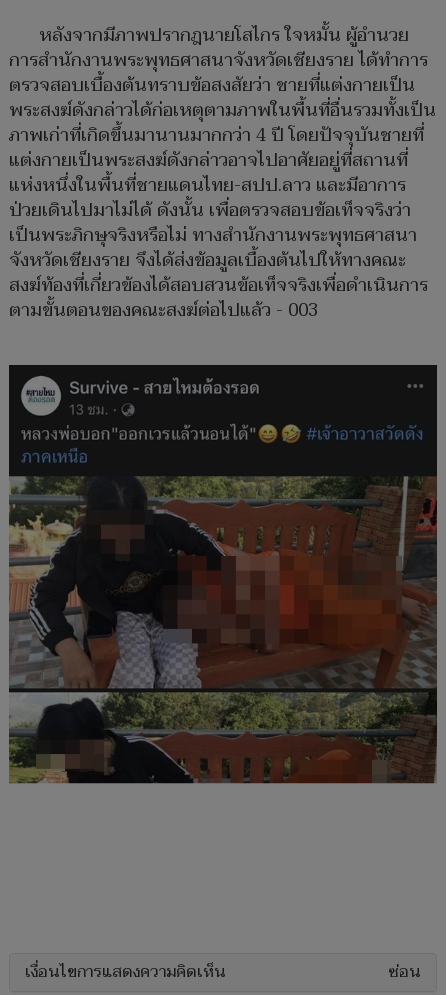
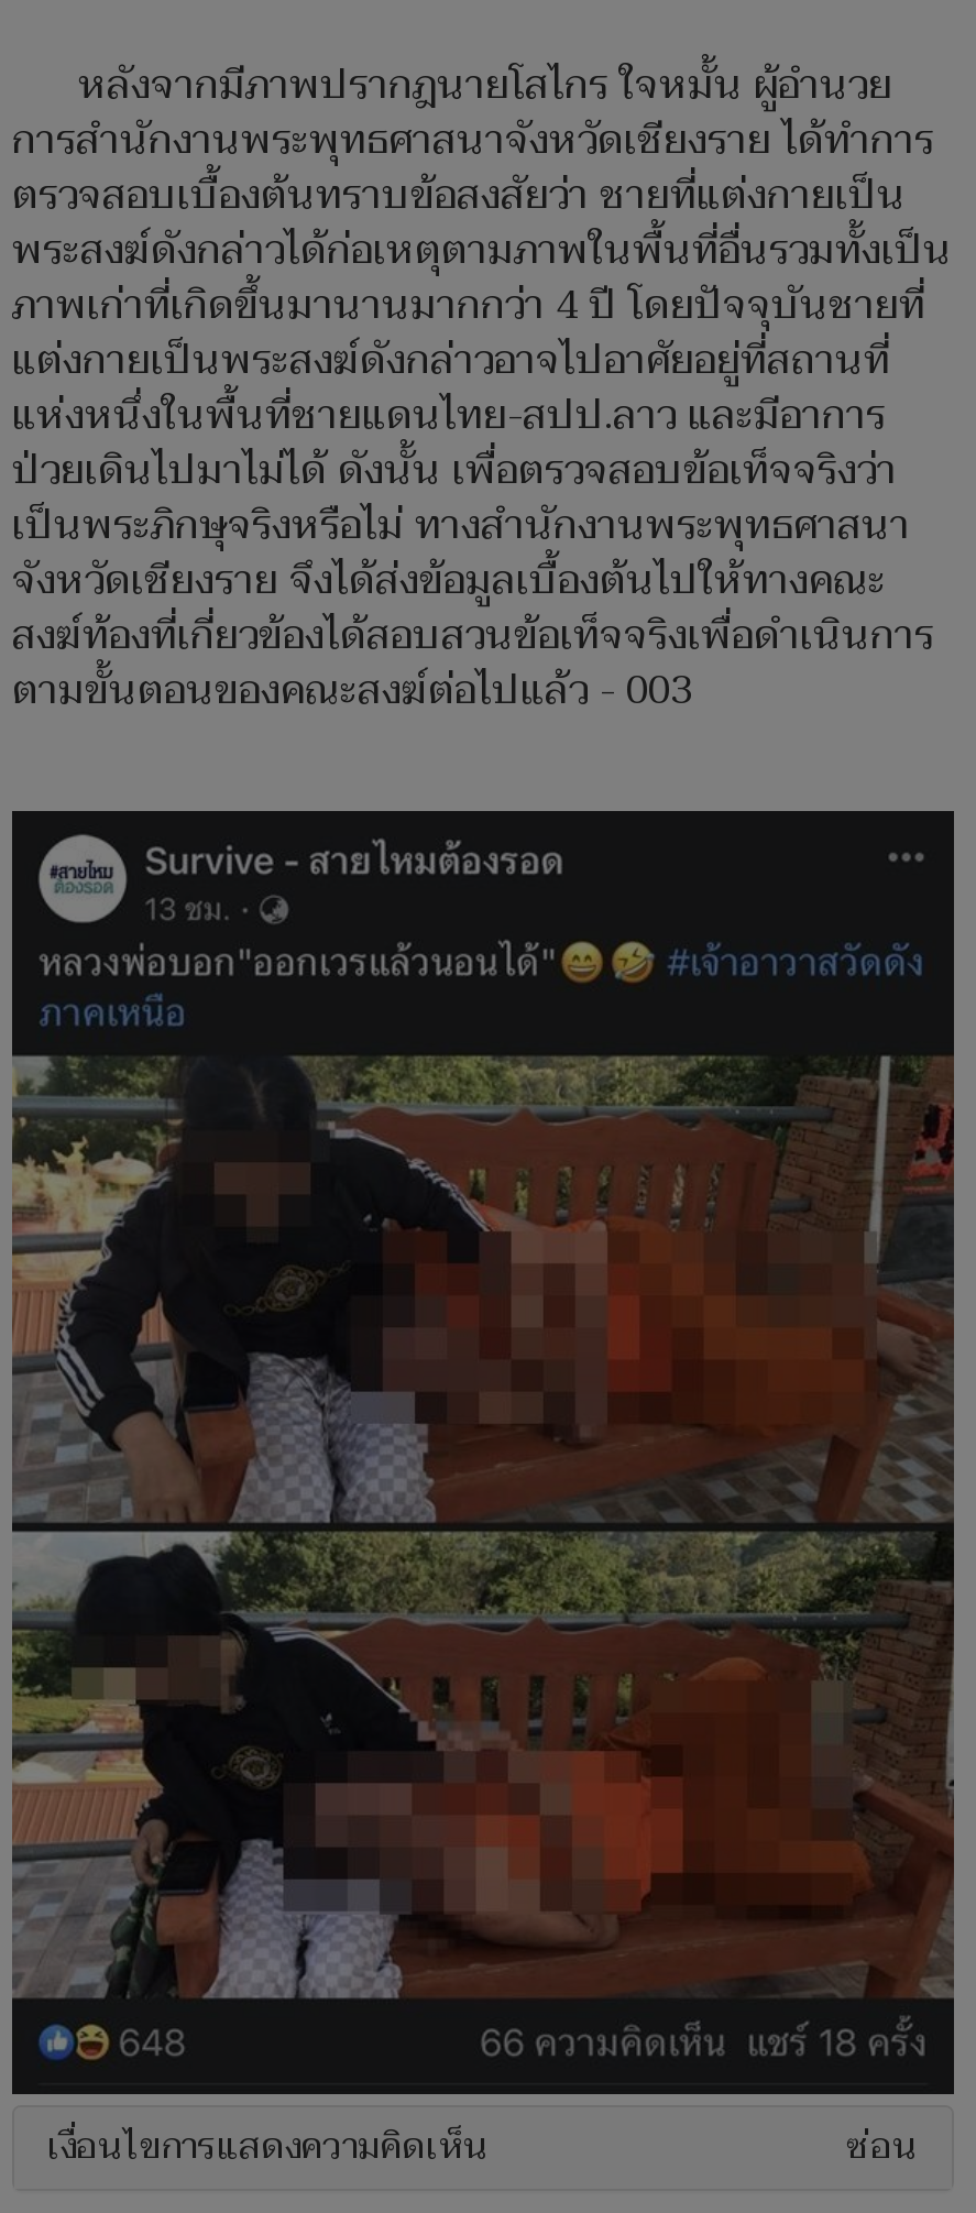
none -> [10,1729,956,2096] [image]

